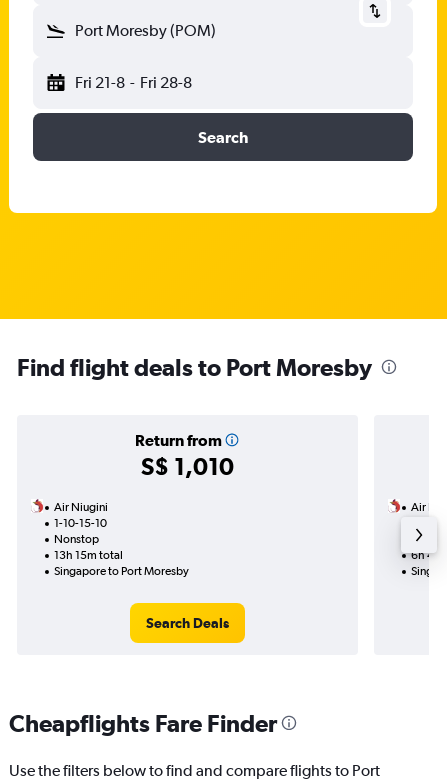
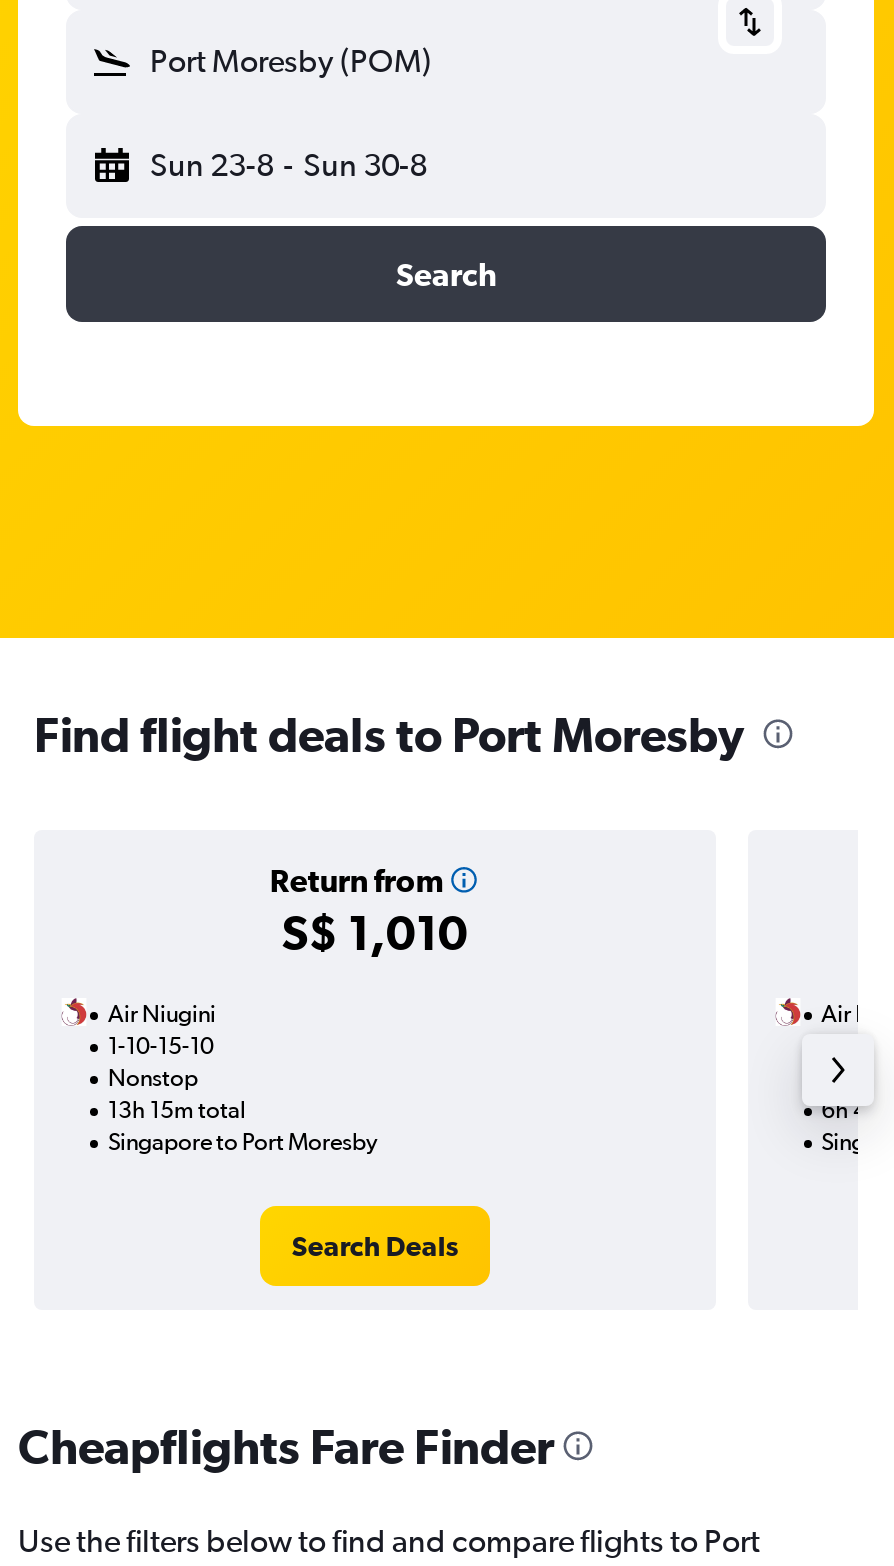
[75,73,192,92] Fri 21-8 - Fri 28-8 -> [150,146,427,184] Sun 23-8 - Sun 30-8

